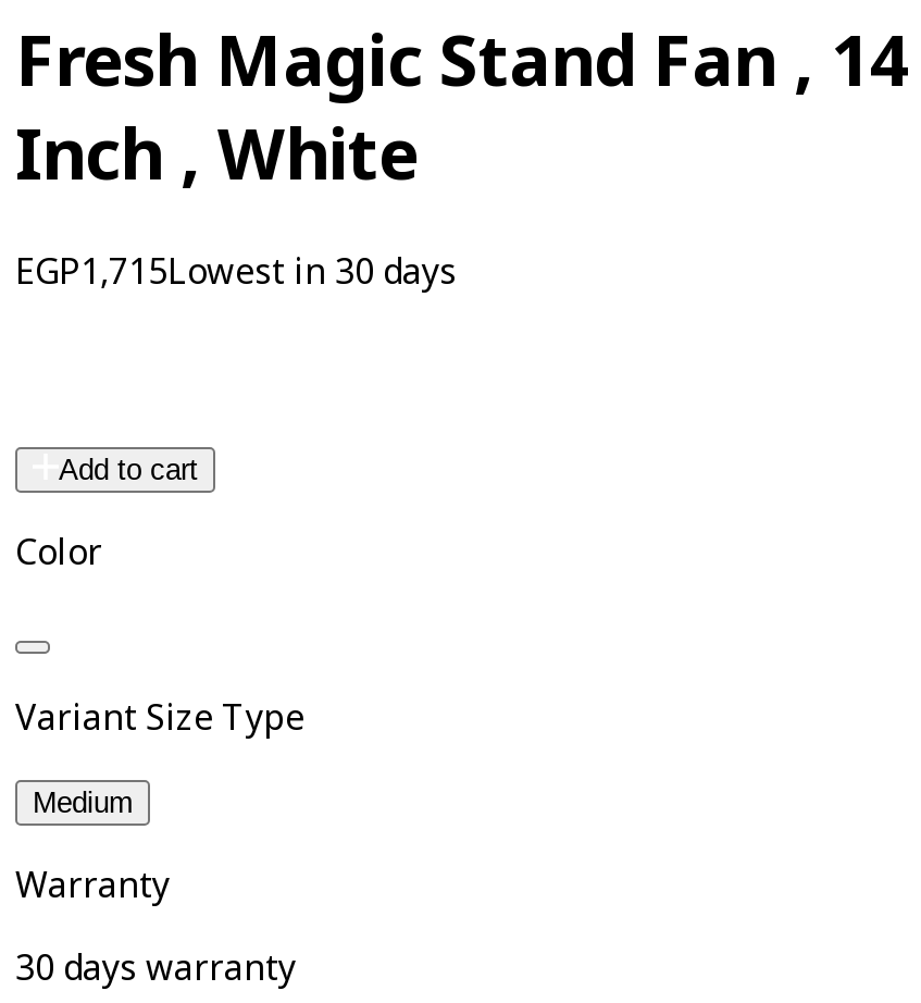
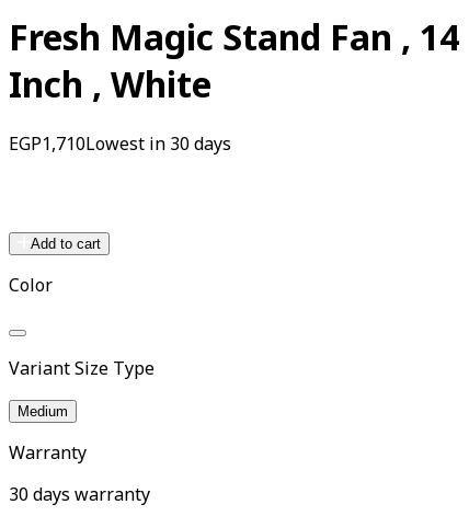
[15,247,457,294] EGP1,715Lowest in 30 days -> [9,131,231,155] EGP1,710Lowest in 30 days

